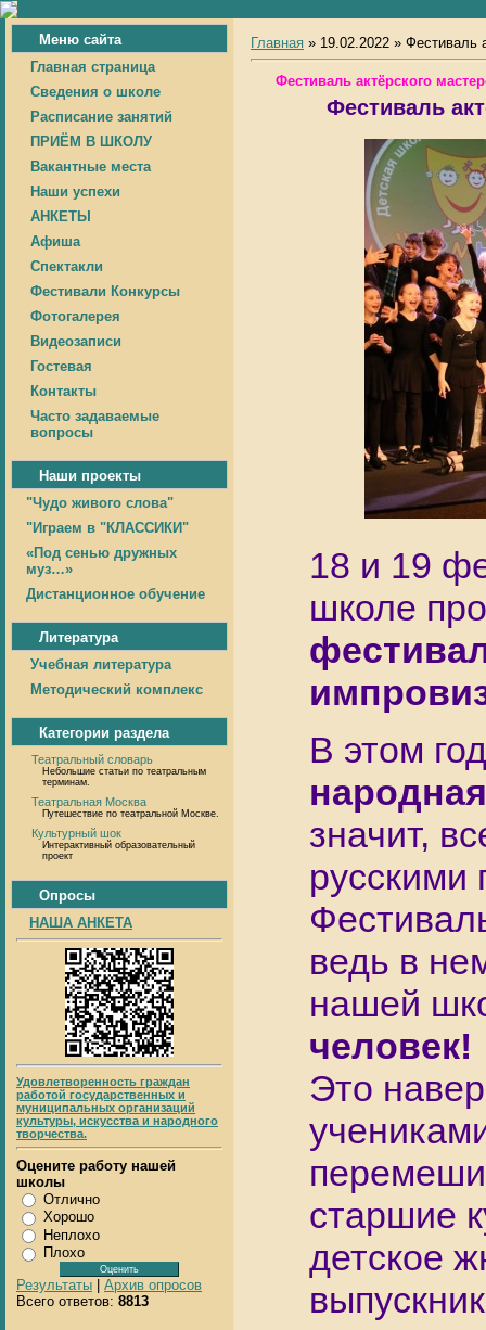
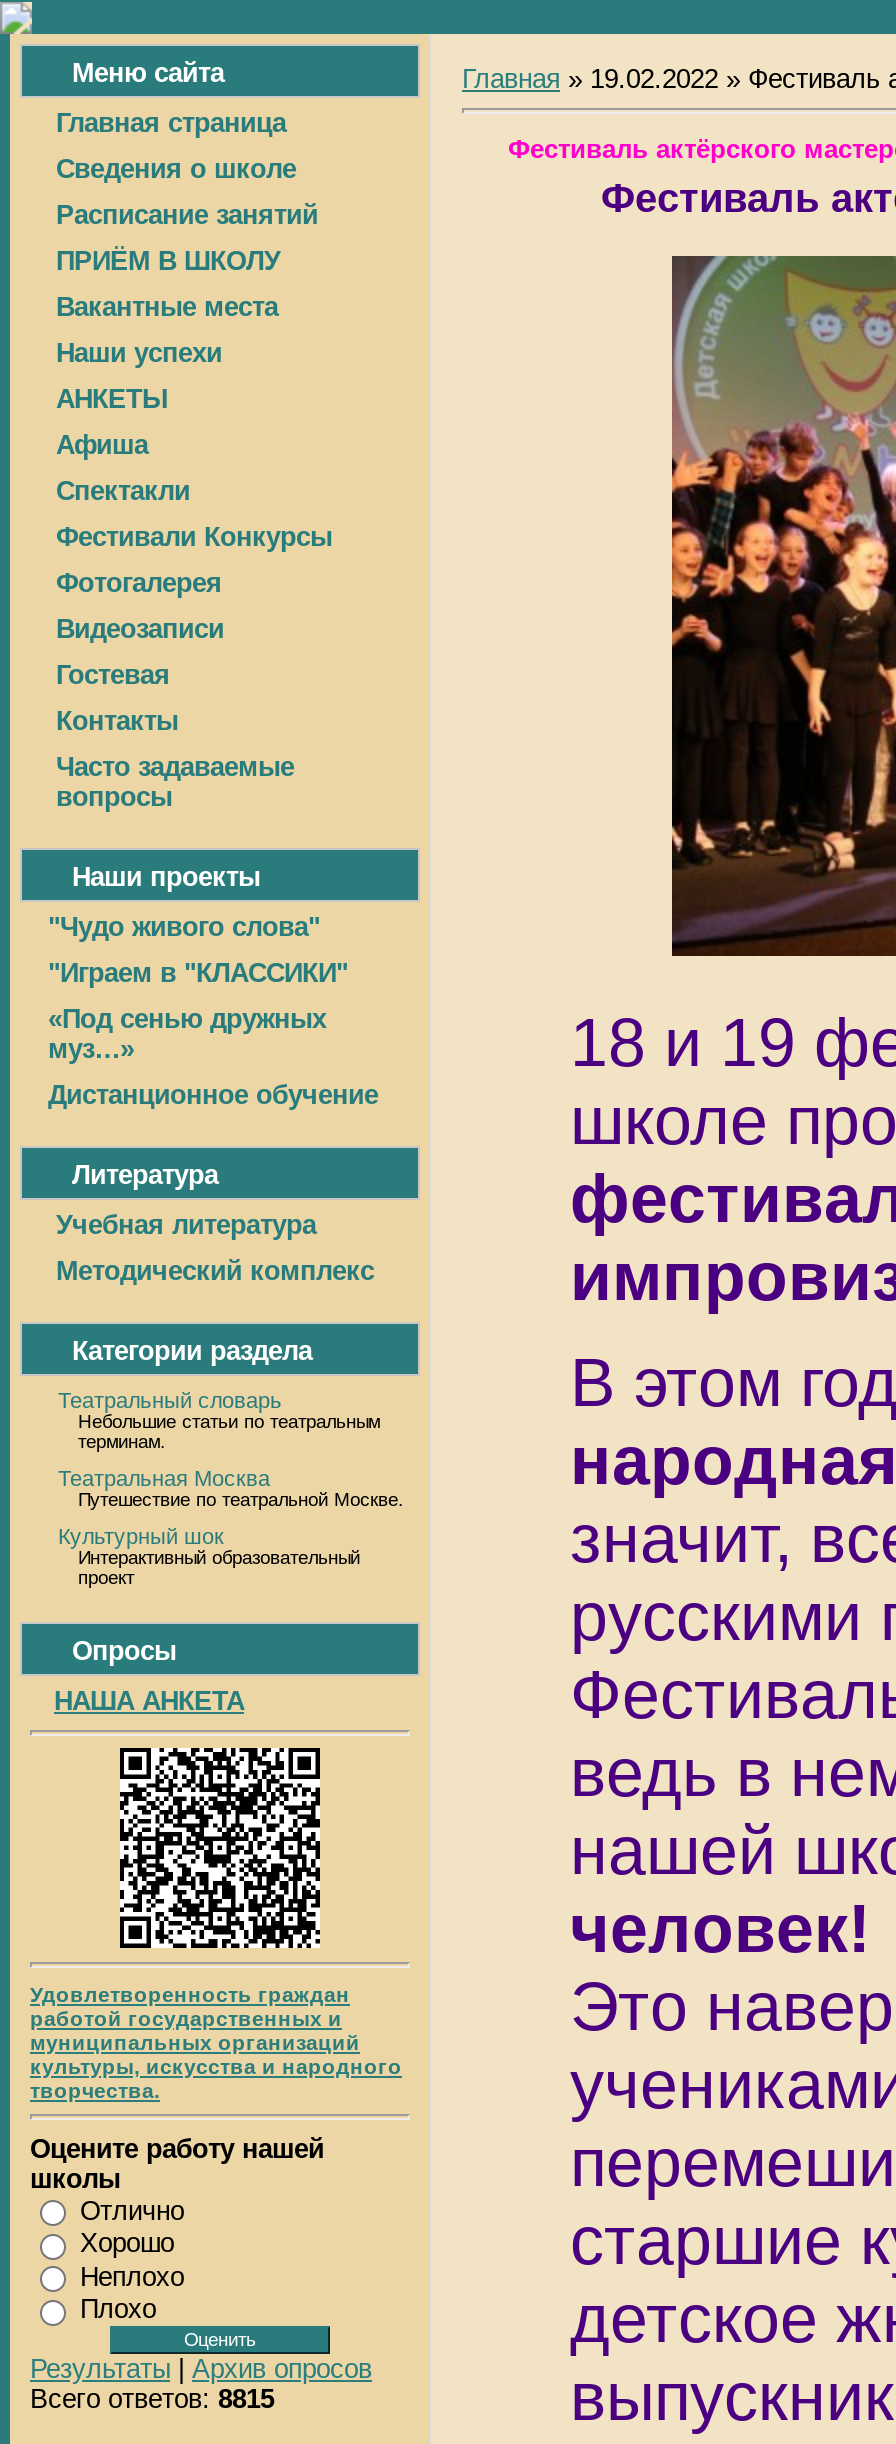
[16,1293,149,1309] Всего ответов:8813 -> [30,2384,274,2414] Всего ответов:8815

